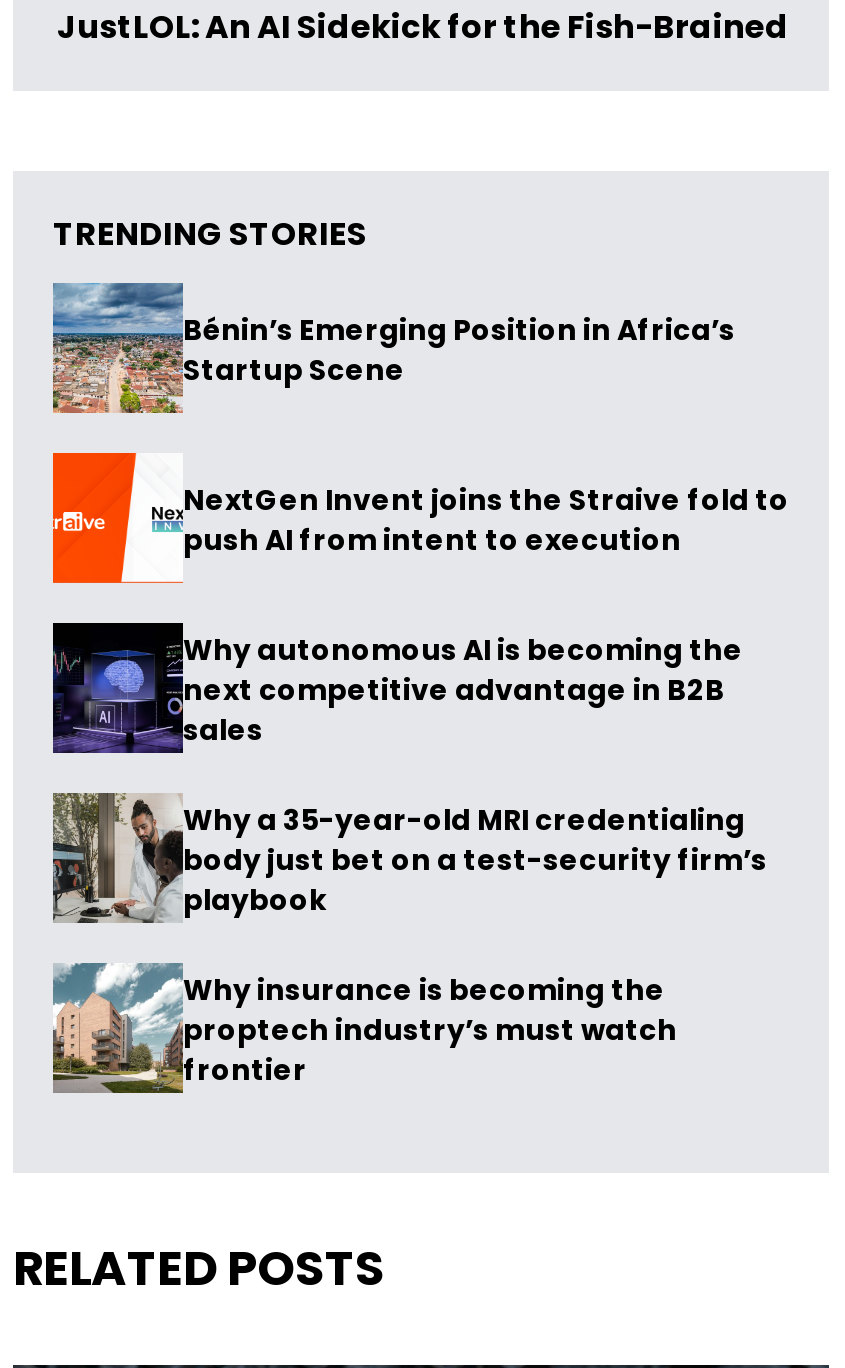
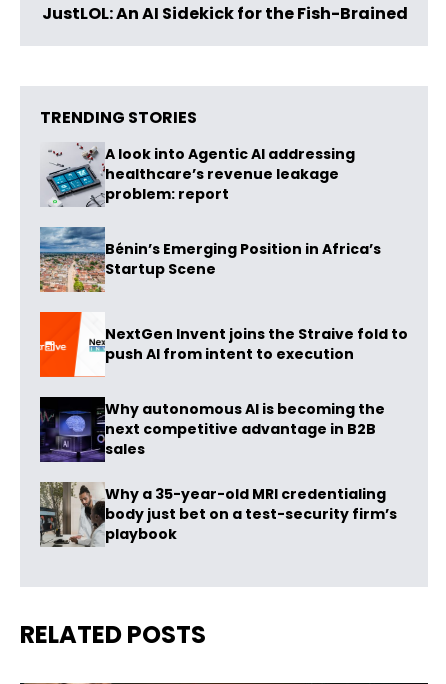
none -> [40,142,355,207] [image] | A look into Agentic AI addressing | healthcare’s revenue leakage | problem: report
moved [49,280,789,919] -> [38,225,408,544]: [image] | Bénin’s Emerging Position in Africa’s | Startup Scene | ... | body just bet on a test-security firm’s | playbook
[53,962,677,1094] [image] | Why insurance is becoming the | proptech industry’s must watch | frontier -> none

